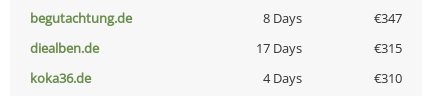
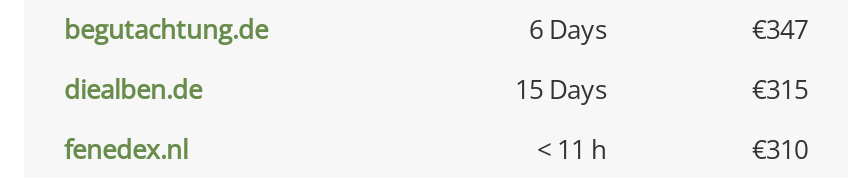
[262,9,301,27] 8 Days -> [529,11,607,47] 6 Days
[255,39,301,57] 17 Days -> [515,71,607,107] 15 Days
[30,69,301,87] koka36.de | 4 Days -> [64,131,607,167] fenedex.nl | < 11 h

